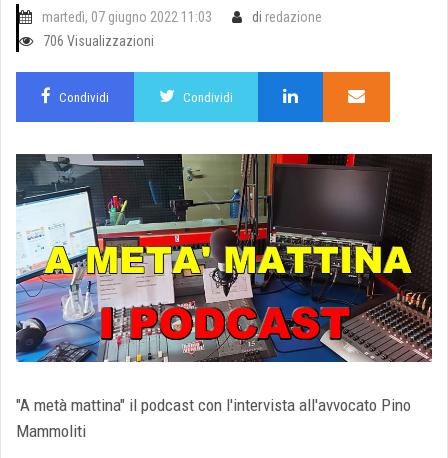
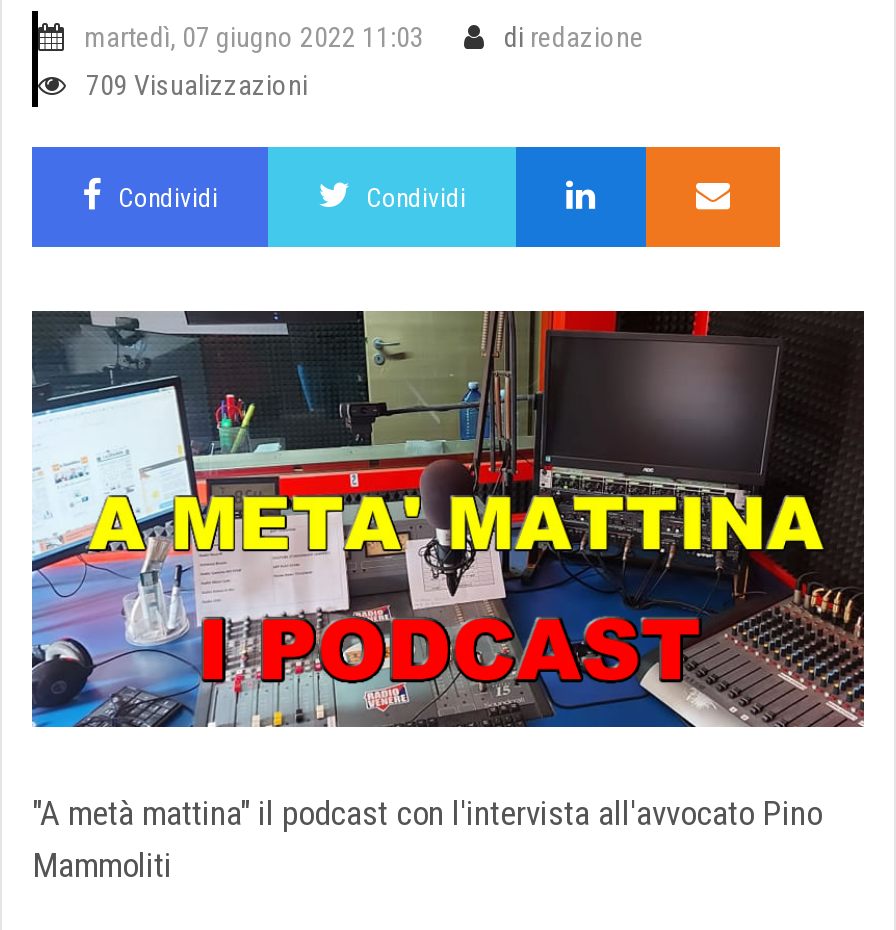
[43,33,154,49] 706 Visualizzazioni -> [86,69,308,101] 709 Visualizzazioni

